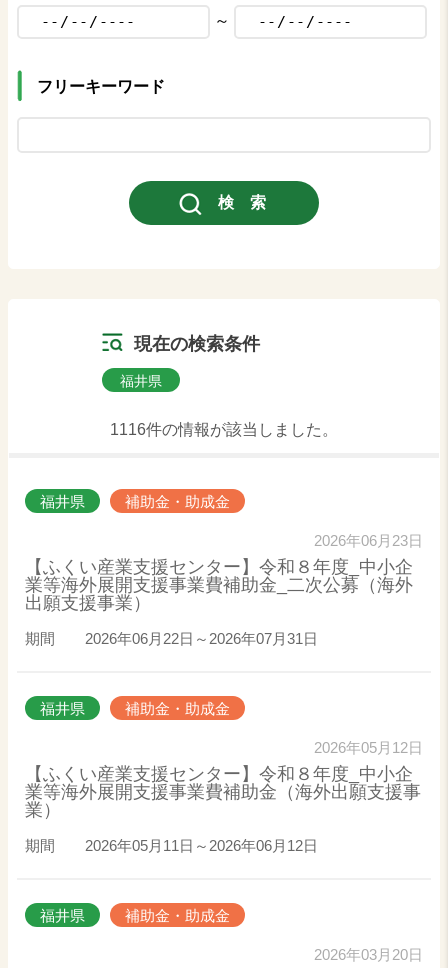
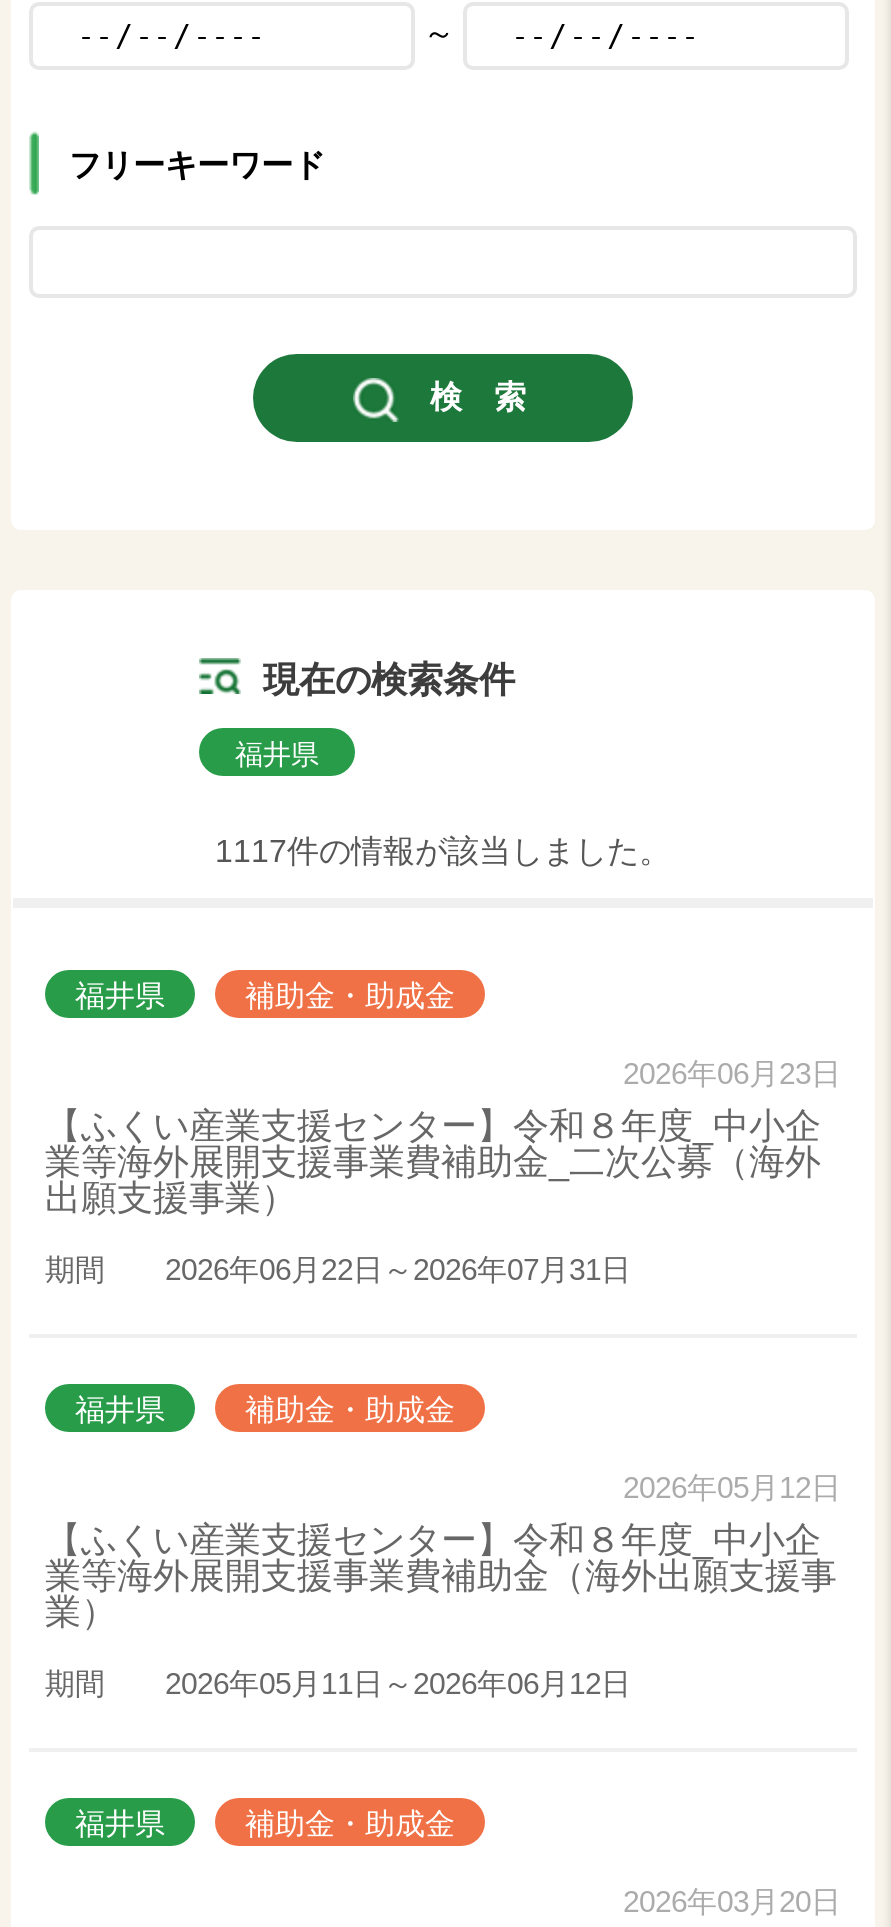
[110,421,338,438] 1116件の情報が該当しました。 -> [215,834,671,868] 1117件の情報が該当しました。

